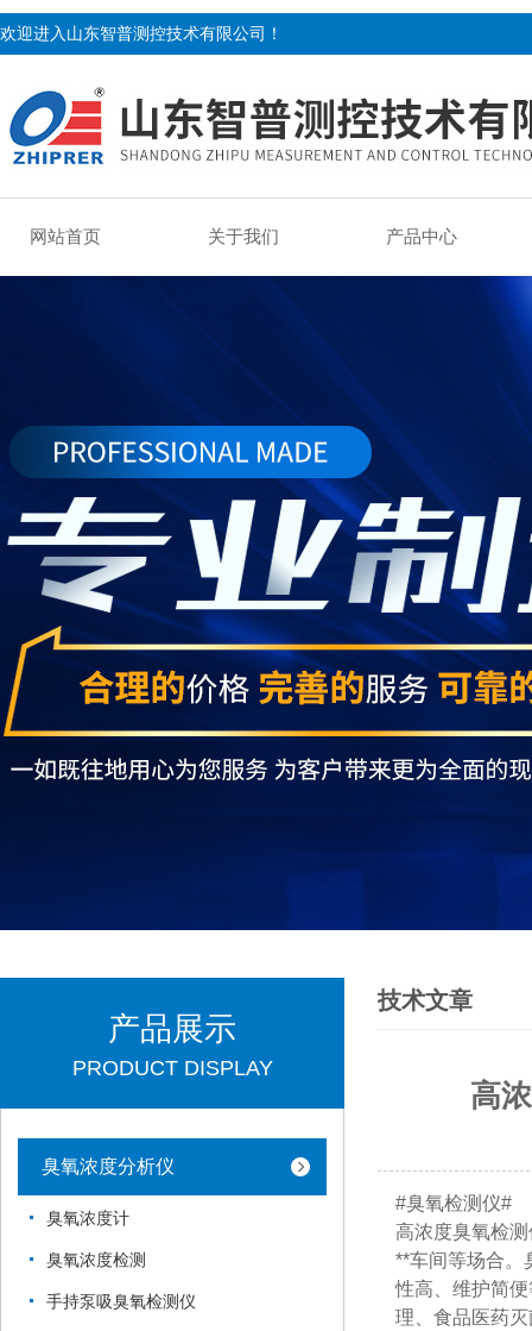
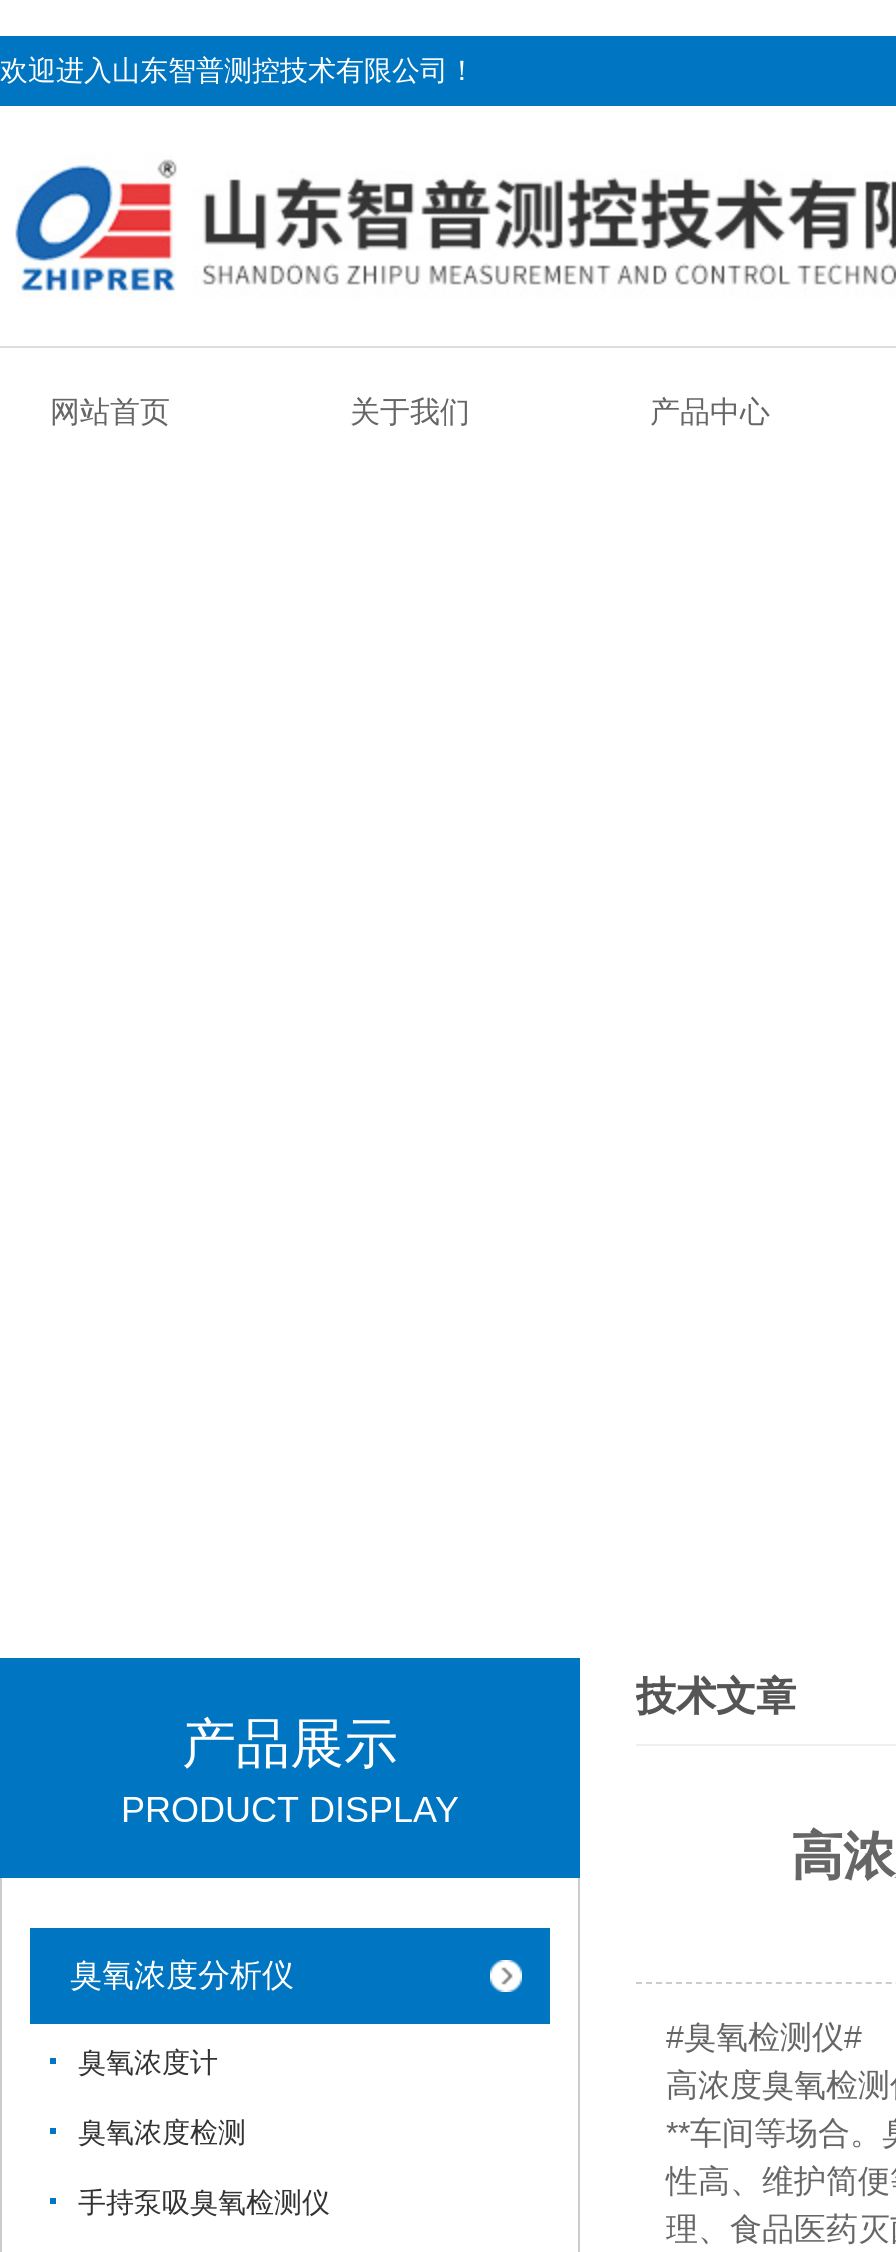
[4,275,528,931] [image] -> none

